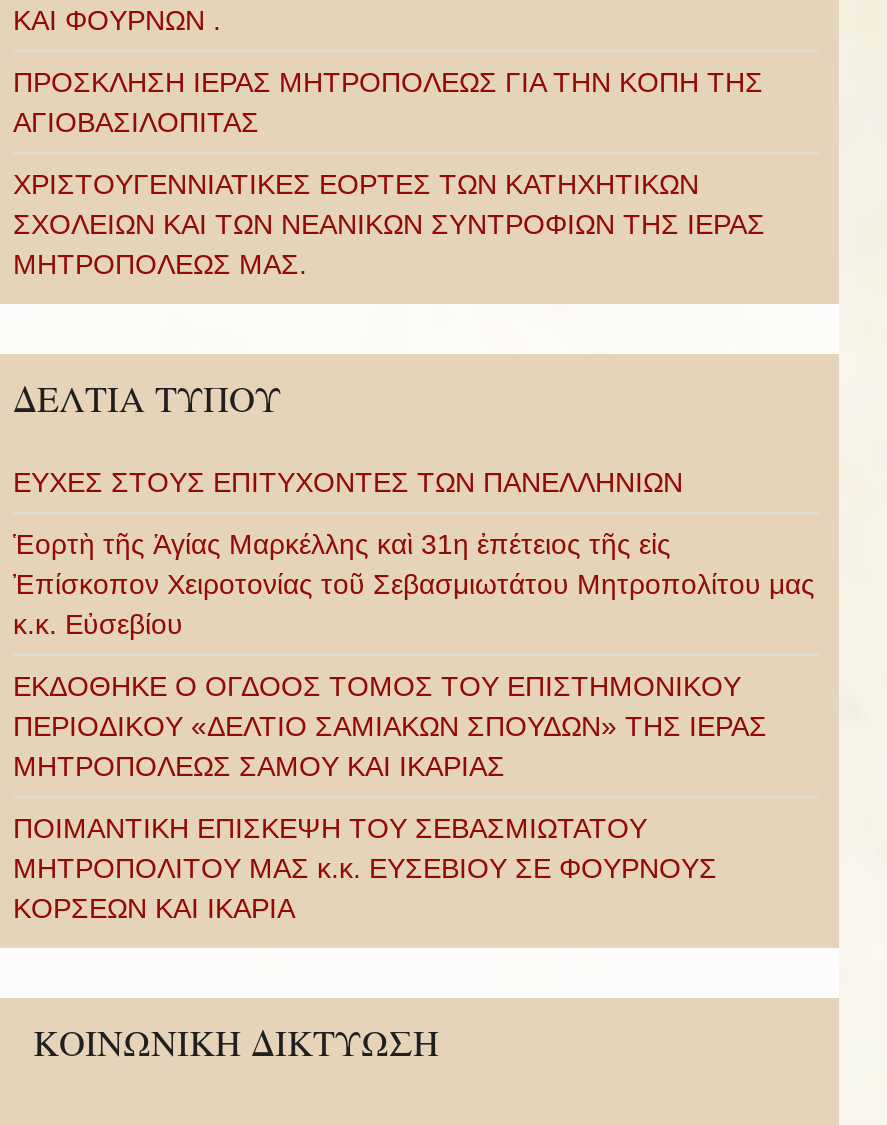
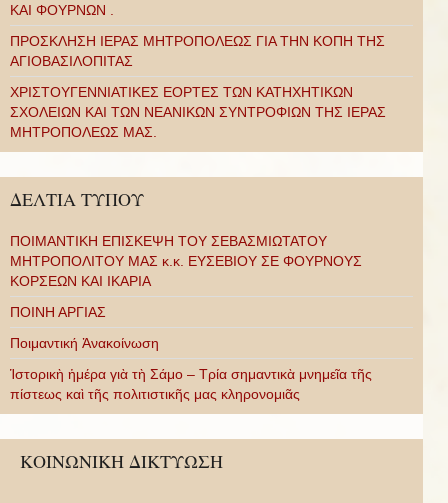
[13,467,815,783] ΕΥΧΕΣ ΣΤΟΥΣ ΕΠΙΤΥΧΟΝΤΕΣ ΤΩΝ ΠΑΝΕΛΛΗΝΙΩΝ | Ἑορτὴ τῆς Ἁγίας Μαρκέλλης καὶ 31η ἐπέτειος τῆς εἰς | Ἐπίσκοπον Χειροτονίας τοῦ Σεβασμιωτάτου Μητροπολίτου μας | κ.κ. Εὐσεβίου | ΕΚΔΟΘΗΚΕ Ο ΟΓΔΟΟΣ ΤΟΜΟΣ ΤΟΥ ΕΠΙΣΤΗΜΟΝΙΚΟΥ | ΠΕΡΙΟΔΙΚΟΥ «ΔΕΛΤΙΟ ΣΑΜΙΑΚΩΝ ΣΠΟΥΔΩΝ» ΤΗΣ ΙΕΡΑΣ | ΜΗΤΡΟΠΟΛΕΩΣ ΣΑΜΟΥ ΚΑΙ ΙΚΑΡΙΑΣ -> none
moved [13,813,717,925] -> [10,233,362,289]: ΠΟΙΜΑΝΤΙΚΗ ΕΠΙΣΚΕΨΗ ΤΟΥ ΣΕΒΑΣΜΙΩΤΑΤΟΥ | ΜΗΤΡΟΠΟΛΙΤΟΥ ΜΑΣ κ.κ. ΕΥΣΕΒΙΟΥ ΣΕ ΦΟΥΡΝΟΥΣ | ΚΟΡΣΕΩΝ ΚΑΙ ΙΚΑΡΙΑ
none -> [10,304,372,402] ΠΟΙΝΗ ΑΡΓΙΑΣ | Ποιμαντική Ἀνακοίνωση | Ἱστορικὴ ἡμέρα γιὰ τὴ Σάμο – Τρία σημαντικὰ μνημεῖα τῆς | πίστεως καὶ τῆς πολιτιστικῆς μας κληρονομιᾶς

